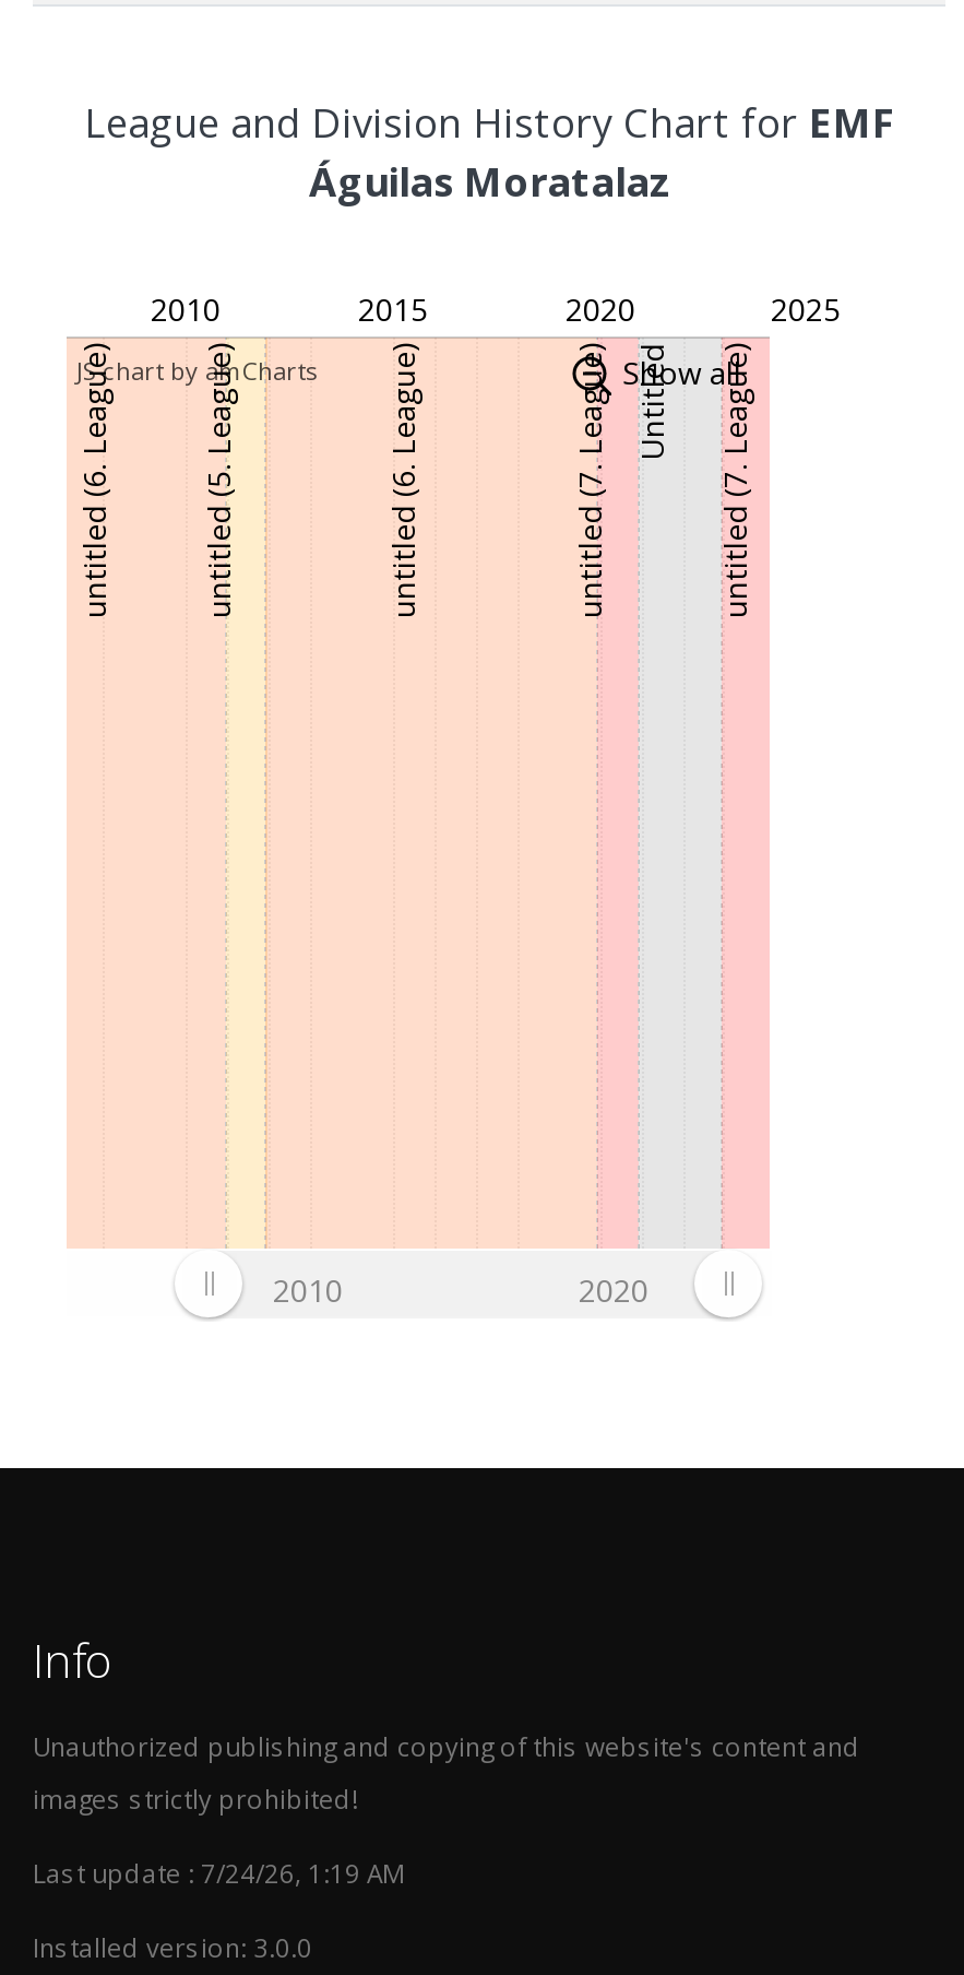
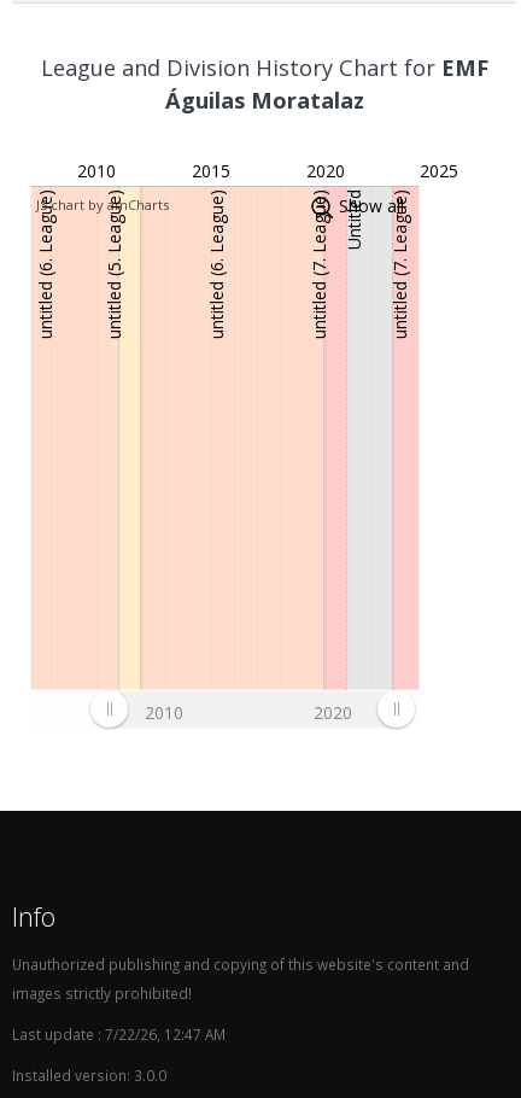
[33,1855,404,1890] Last update : 7/24/26, 1:19 AM -> [12,1024,226,1044] Last update : 7/22/26, 12:47 AM

